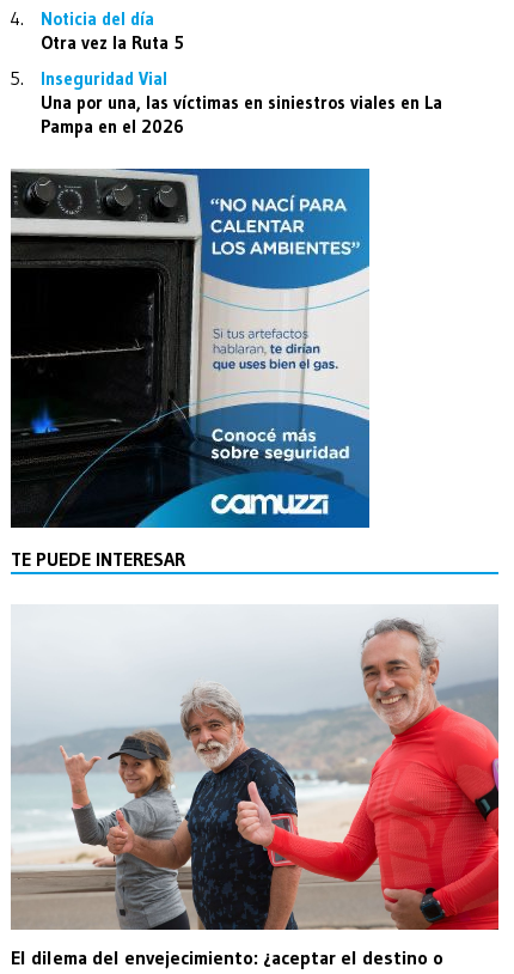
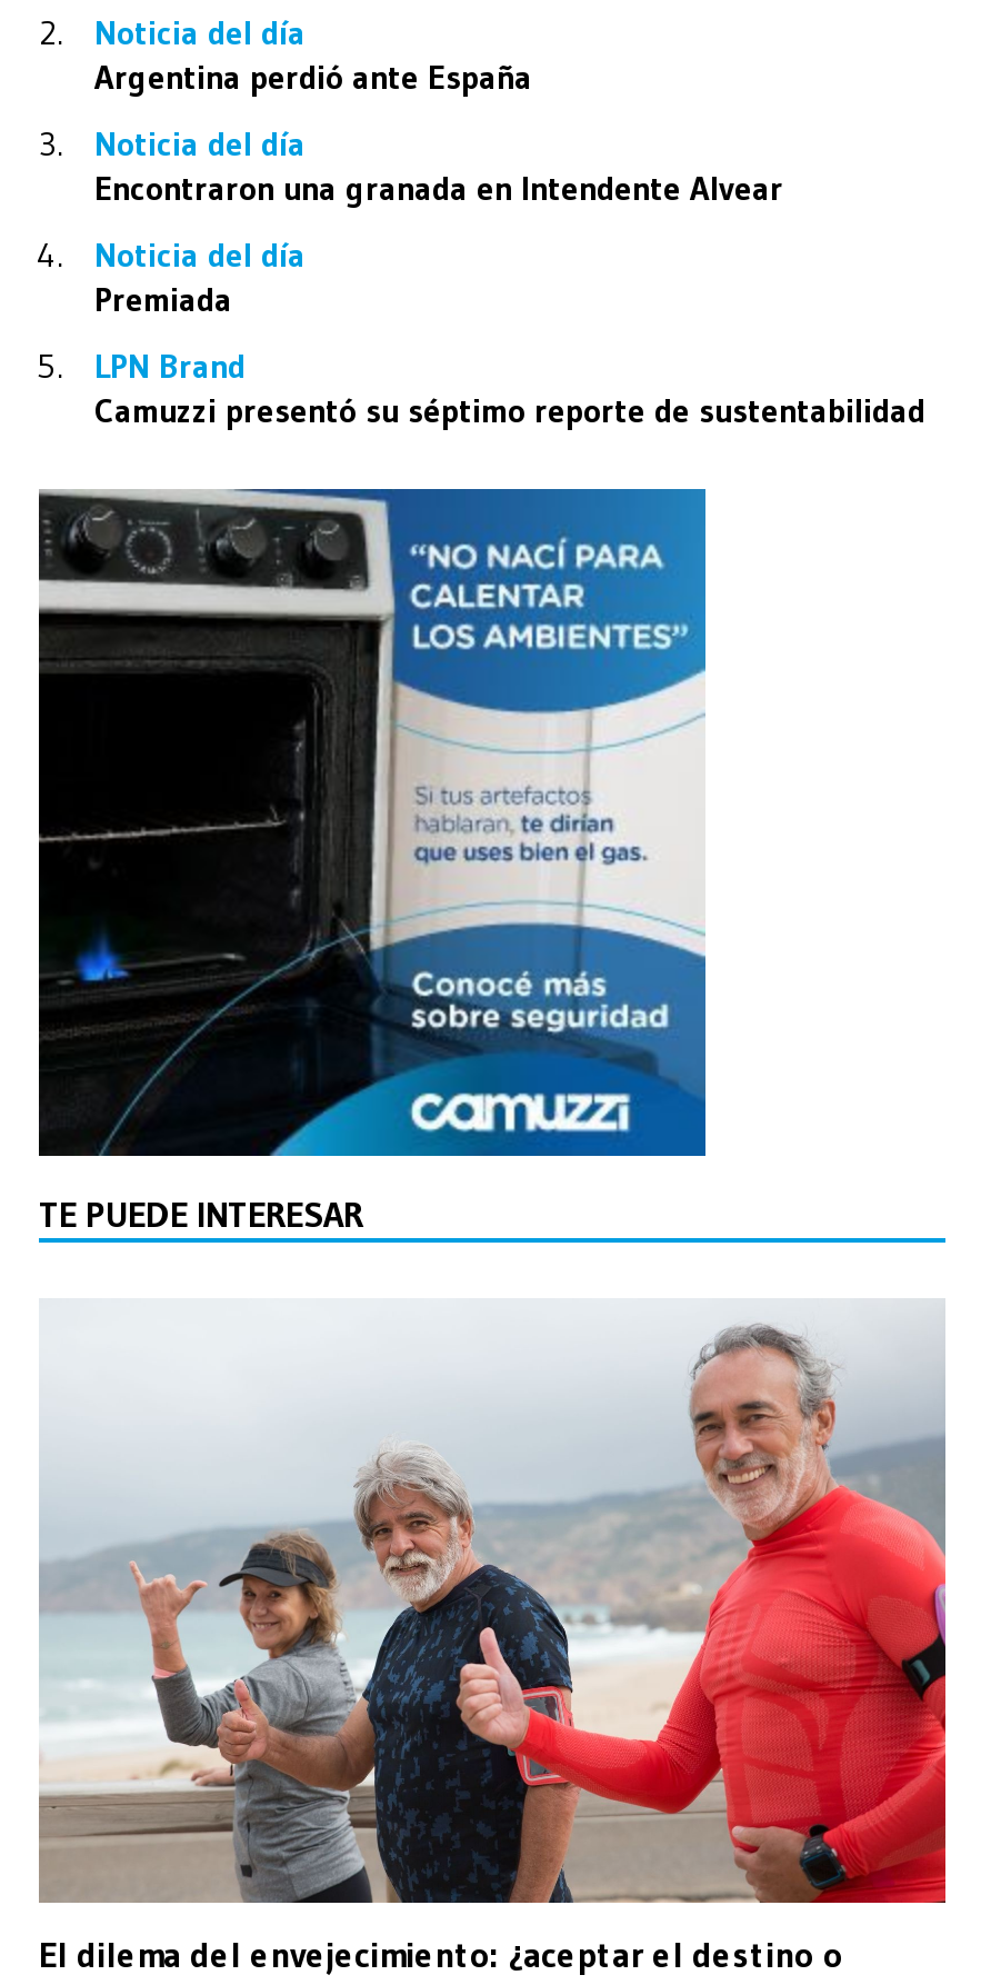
[41,31,442,138] Otra vez la Ruta 5 | Inseguridad Vial | Una por una, las víctimas en siniestros viales en La | Pampa en el 2026 -> [94,56,925,432] Argentina perdió ante España | Noticia del día | Encontraron una granada en Intendente Alvear | Noticia del día | Premiada | LPN Brand | Camuzzi presentó su séptimo reporte de sustentabilidad

